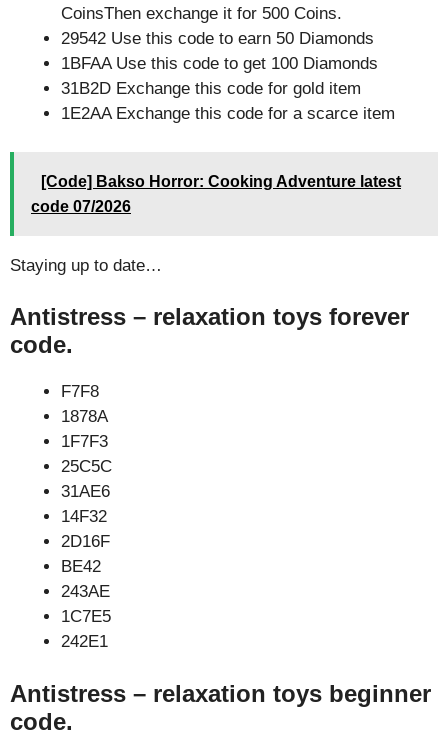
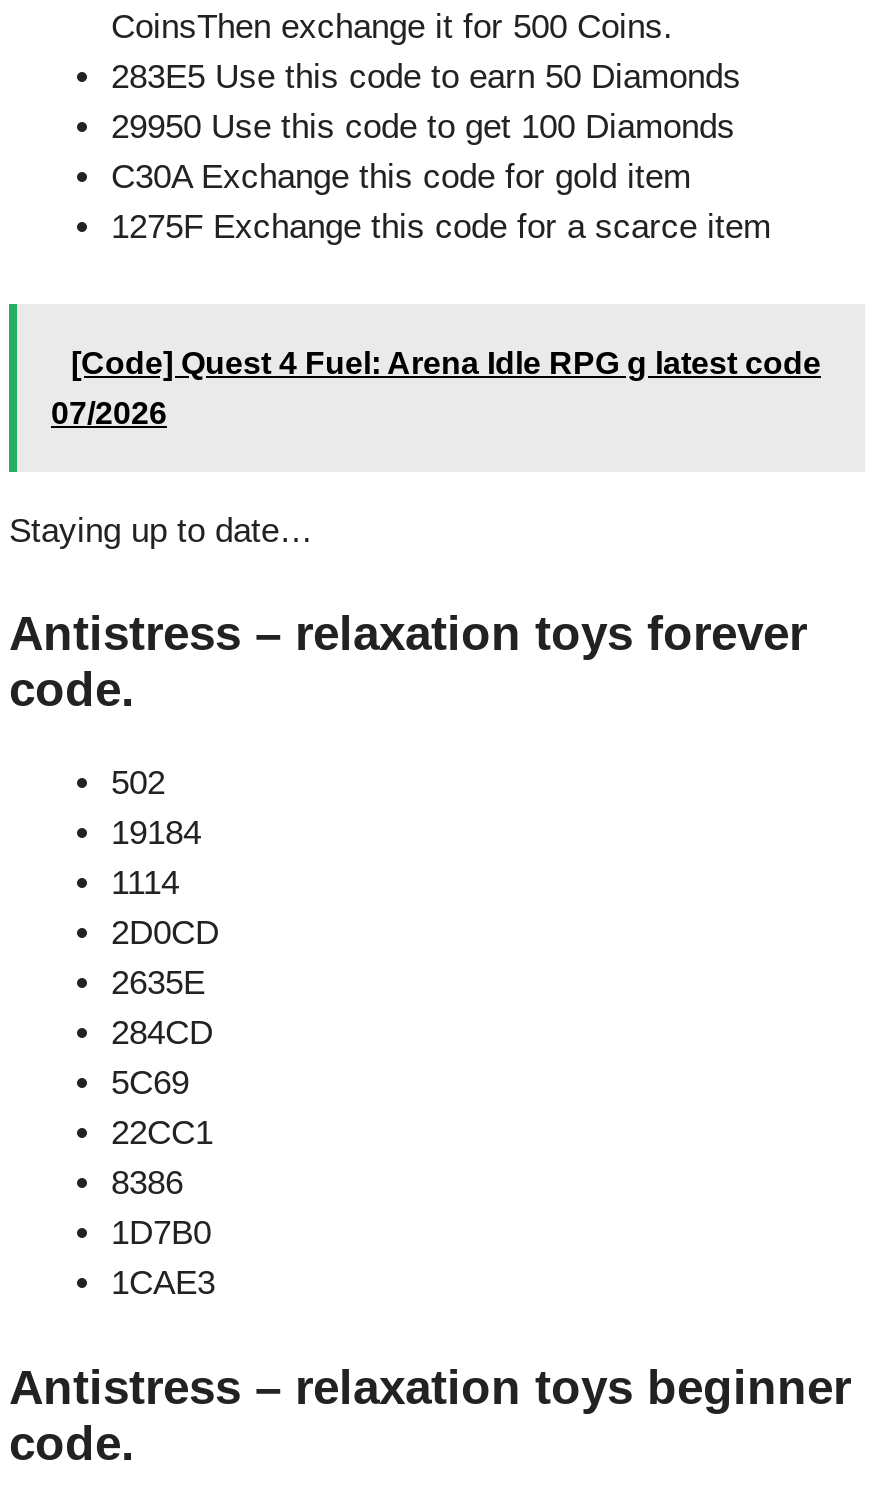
[61,29,395,123] 29542 Use this code to earn 50 Diamonds | 1BFAA Use this code to get 100 Diamonds | 31B2D Exchange this code for gold item | 1E2AA Exchange this code for a scarce item -> [111,58,771,246] 283E5 Use this code to earn 50 Diamonds | 29950 Use this code to get 100 Diamonds | C30A Exchange this code for gold item | 1275F Exchange this code for a scarce item
[41,172,401,189] [Code] Bakso Horror: Cooking Adventure latest -> [71,345,821,379] [Code] Quest 4 Fuel: Arena Idle RPG g latest code
[31,197,131,214] code 07/2026 -> [51,395,167,429] 07/2026
[61,382,112,651] F7F8 | 1878A | 1F7F3 | 25C5C | 31AE6 | 14F32 | 2D16F | BE42 | 243AE | 1C7E5 | 242E1 -> [111,764,219,1302] 502 | 19184 | 1114 | 2D0CD | 2635E | 284CD | 5C69 | 22CC1 | 8386 | 1D7B0 | 1CAE3

